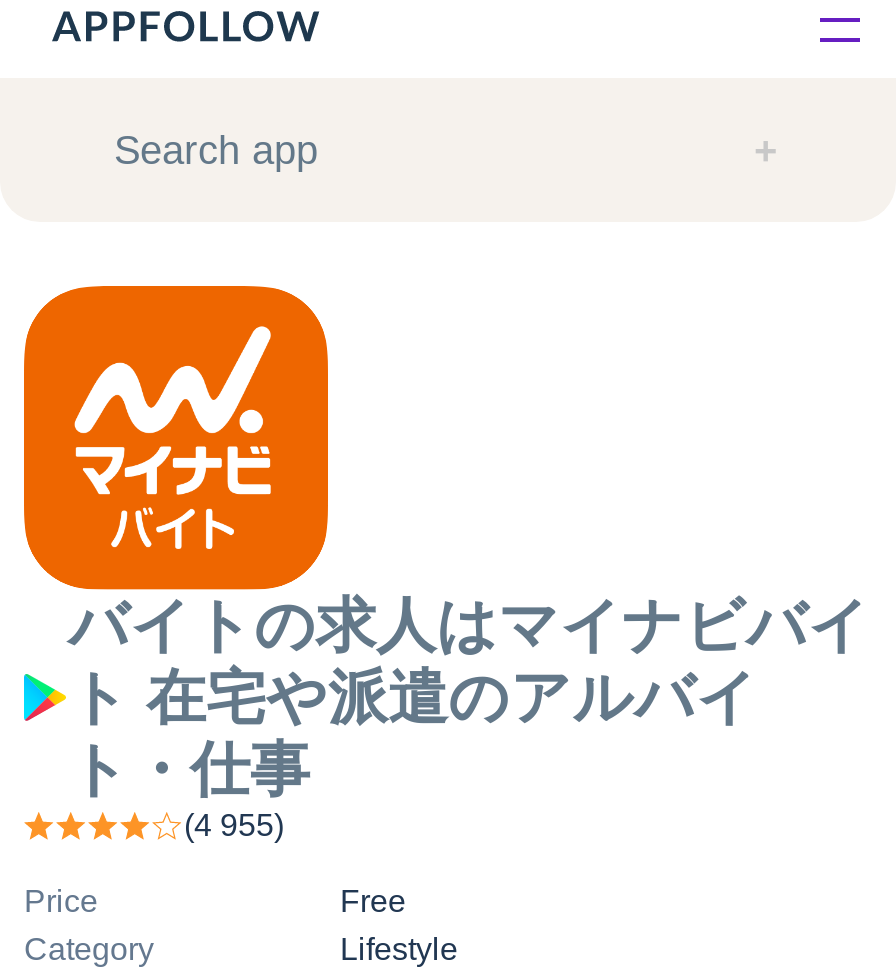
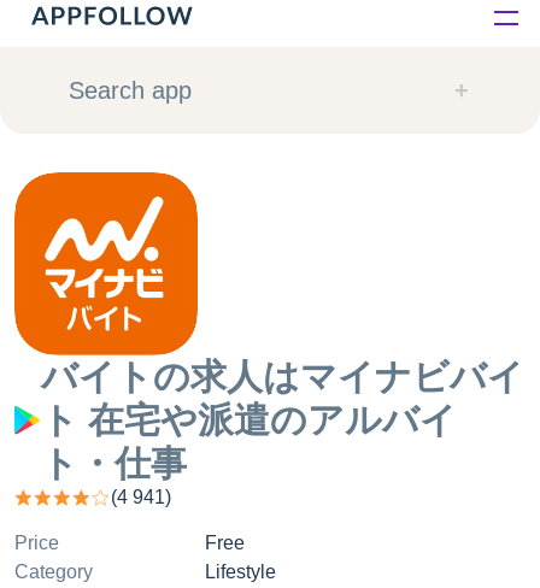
[184,808,284,842] (4 955) -> [111,487,171,507] (4 941)

